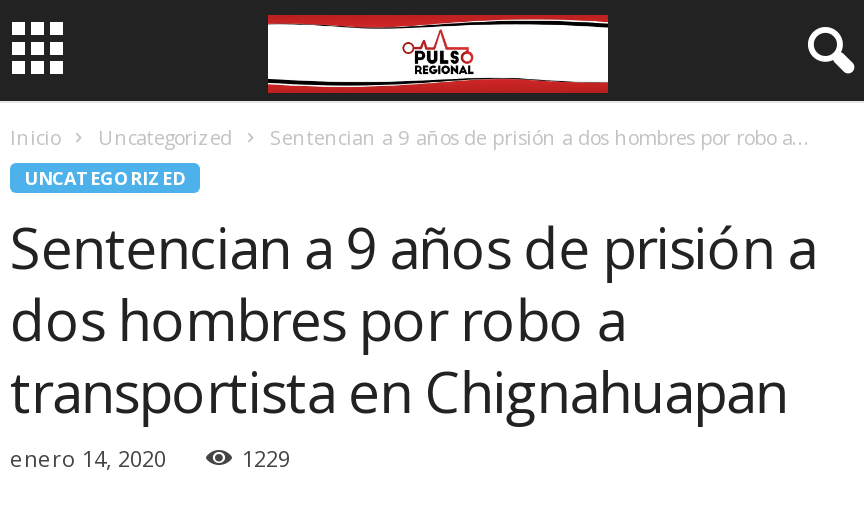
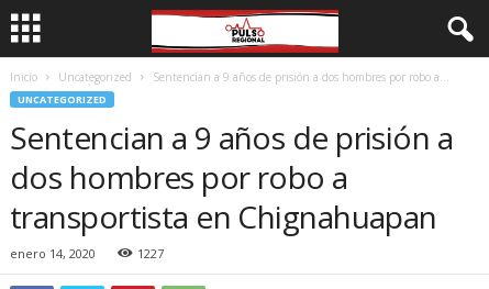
[242,443,290,473] 1229 -> [137,245,164,262] 1227

